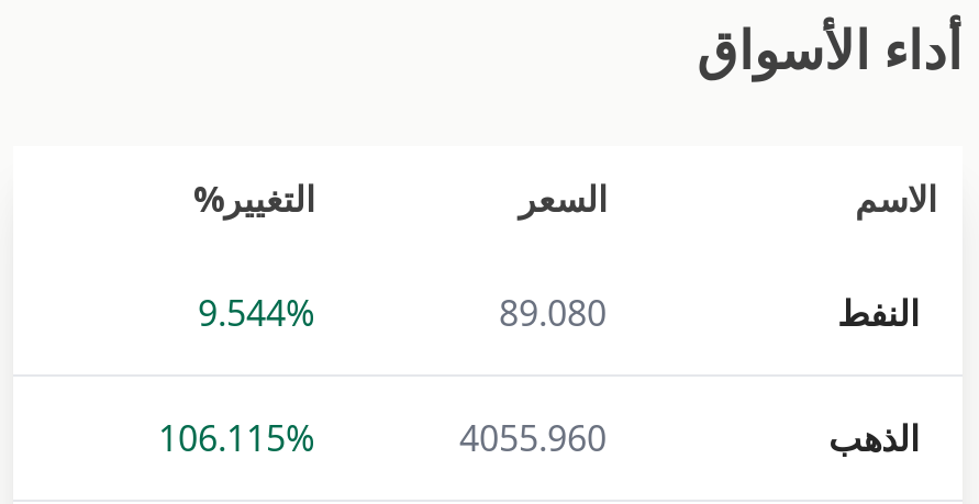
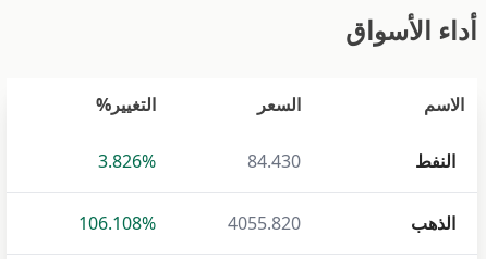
[198,290,314,338] 9.544% -> [98,149,156,172] 3.826%
[499,290,607,338] 89.080 -> [247,149,301,172] 84.430
[158,415,314,463] 106.115% -> [78,211,156,235] 106.108%
[459,415,607,463] 4055.960 -> [228,211,301,235] 4055.820

